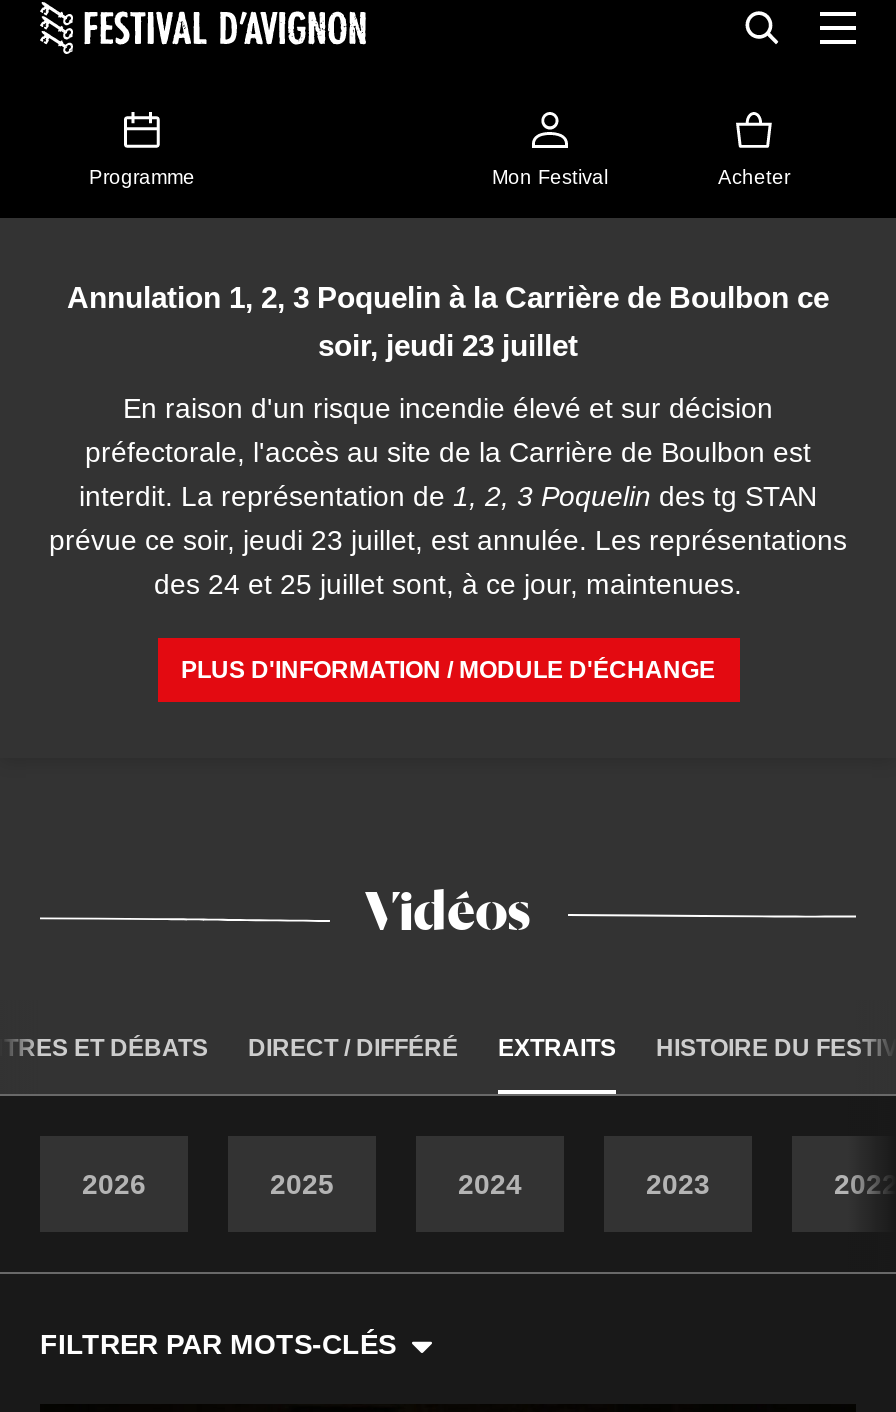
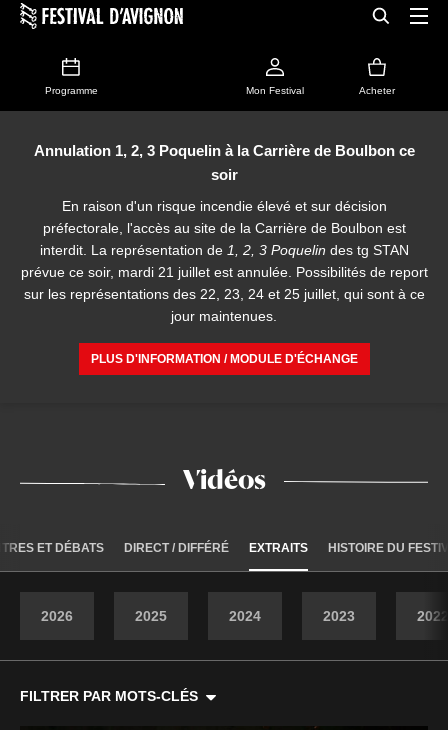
[318,328,578,362] soir, jeudi 23 juillet -> [210,166,237,183] soir
[49,524,847,600] prévue ce soir, jeudi 23 juillet, est annulée. Les représentations | des 24 et 25 juillet sont, à ce jour, maintenues. -> [20,264,427,324] prévue ce soir, mardi 21 juillet est annulée. Possibilités de report | sur les représentations des 22, 23, 24 et 25 juillet, qui sont à ce | jour maintenues.

